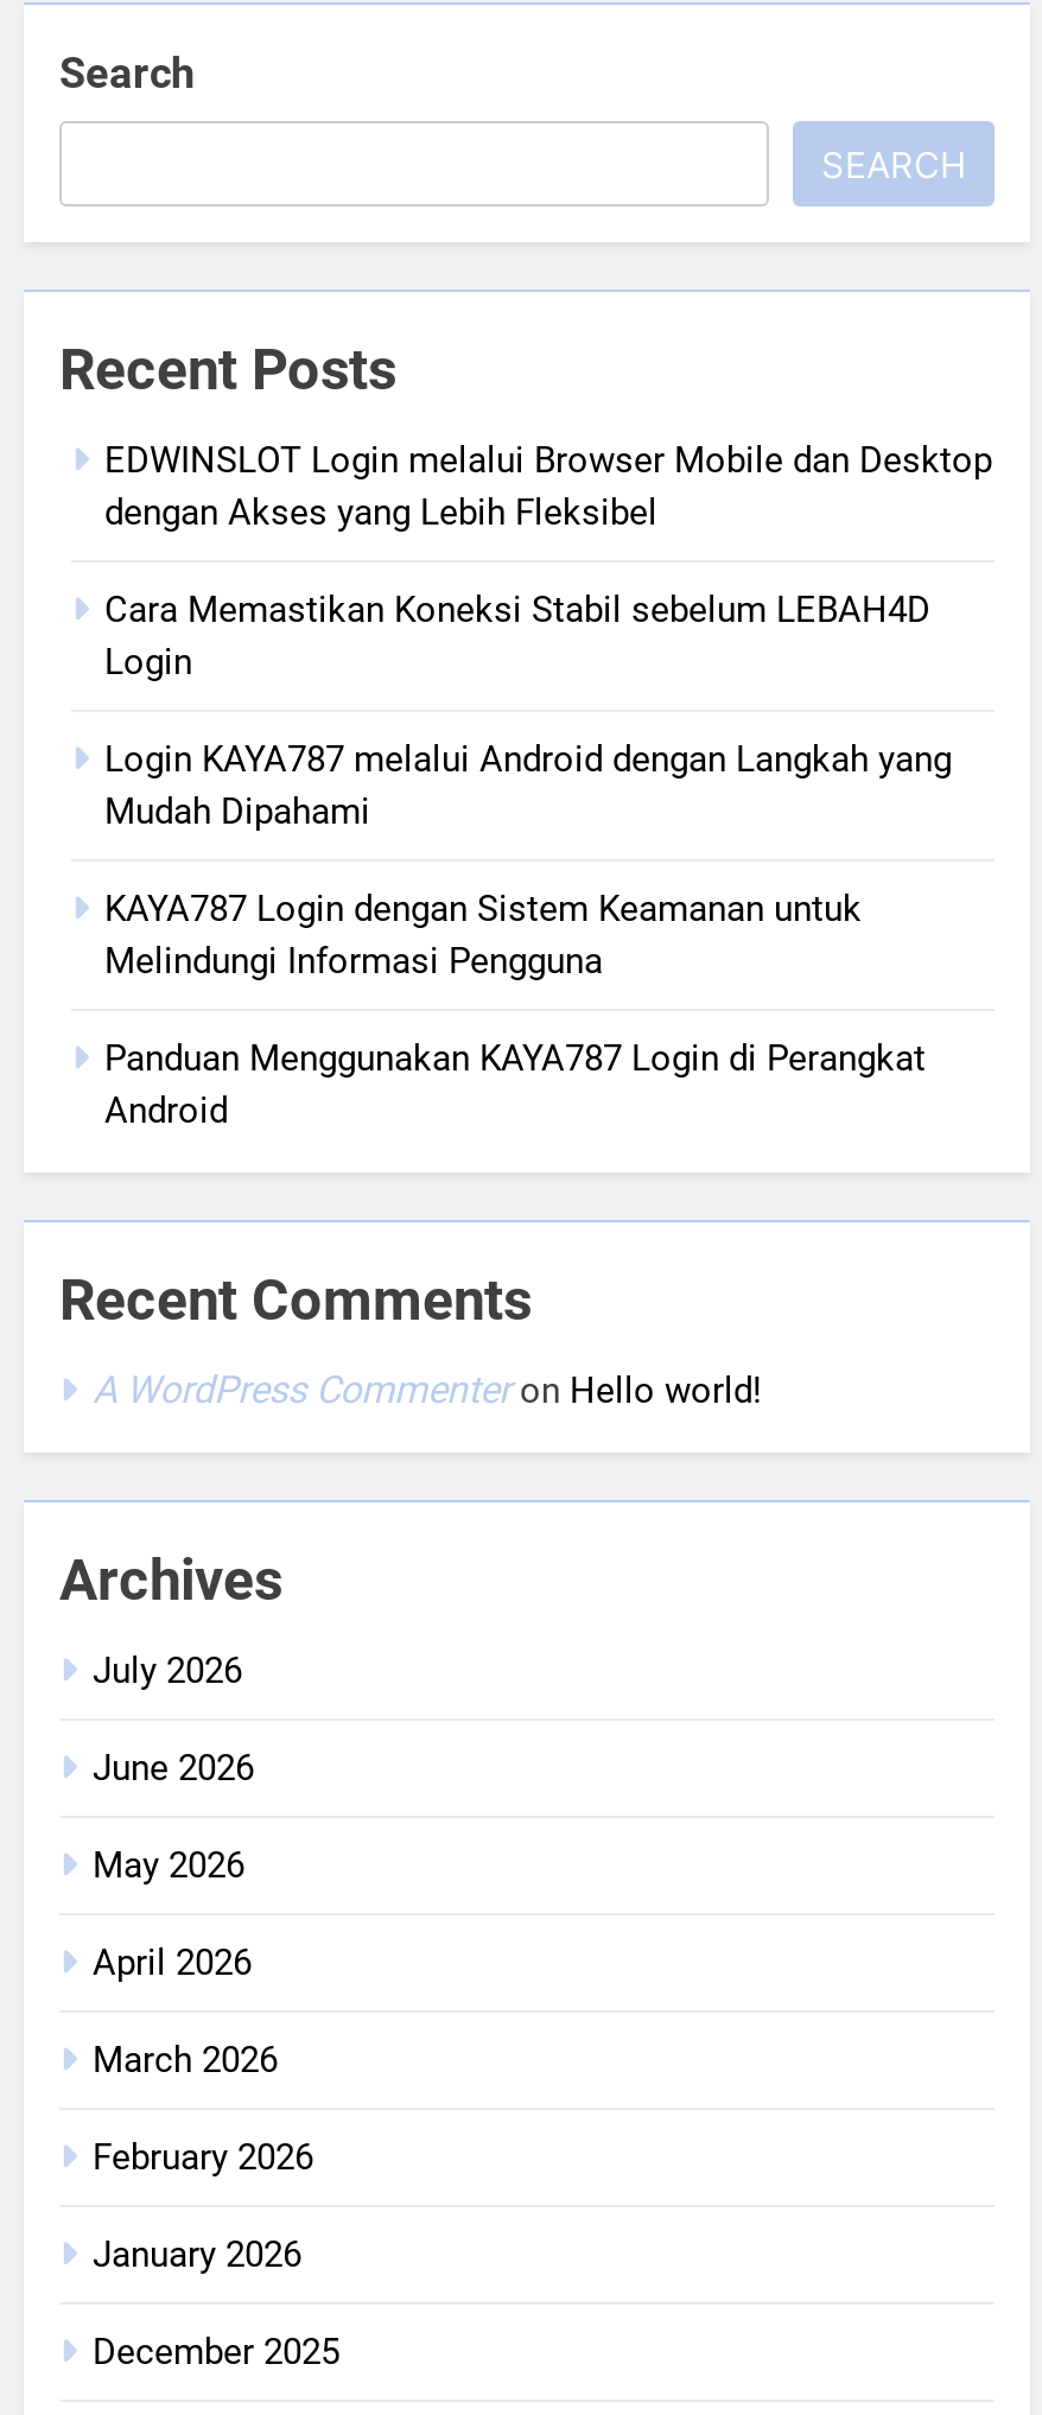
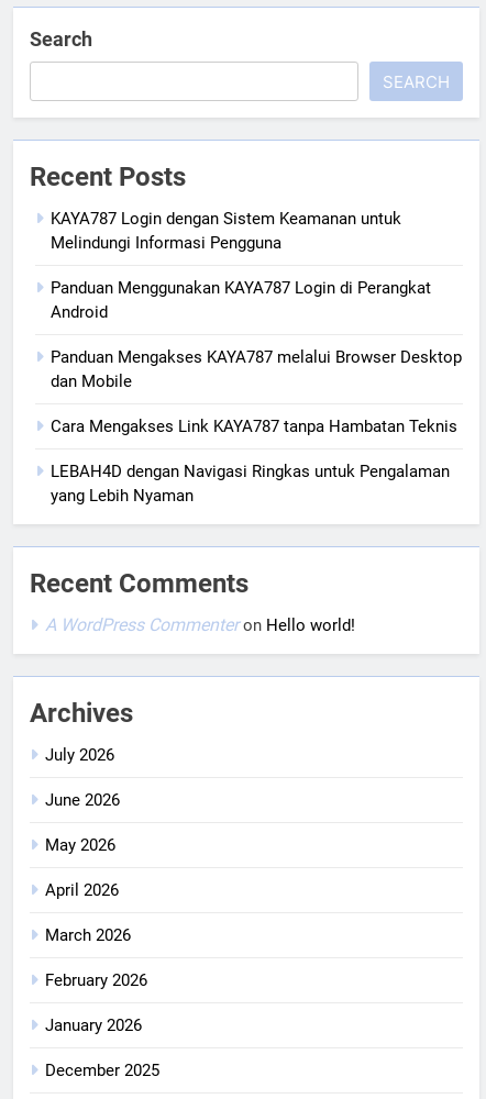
[104,440,992,834] EDWINSLOT Login melalui Browser Mobile dan Desktop | dengan Akses yang Lebih Fleksibel | Cara Memastikan Koneksi Stabil sebelum LEBAH4D | Login | Login KAYA787 melalui Android dengan Langkah yang | Mudah Dipahami -> none
moved [104,889,926,1133] -> [51,209,431,322]: KAYA787 Login dengan Sistem Keamanan untuk | Melindungi Informasi Pengguna | Panduan Menggunakan KAYA787 Login di Perangkat | Android
none -> [51,348,462,506] Panduan Mengakses KAYA787 melalui Browser Desktop | dan Mobile | Cara Mengakses Link KAYA787 tanpa Hambatan Teknis | LEBAH4D dengan Navigasi Ringkas untuk Pengalaman | yang Lebih Nyaman

